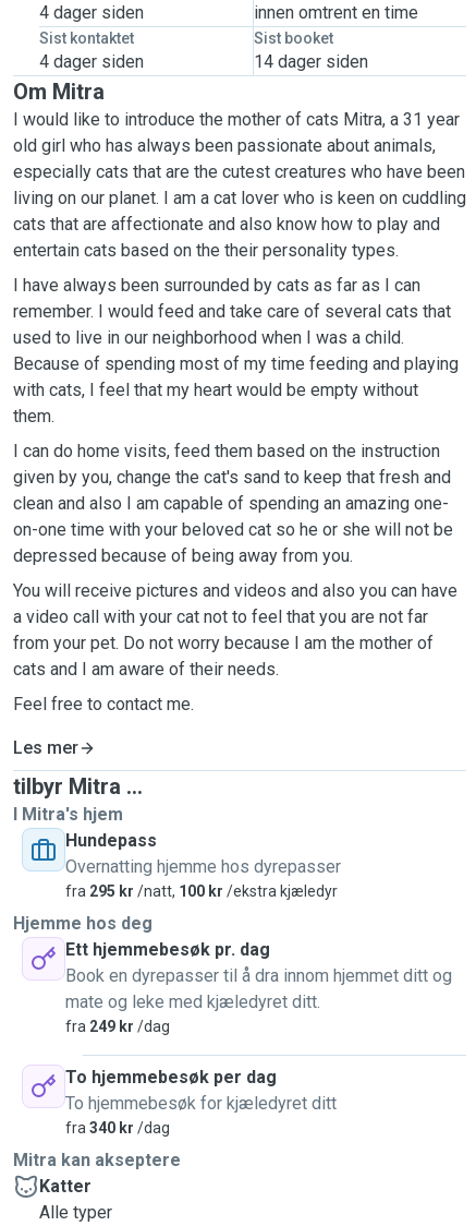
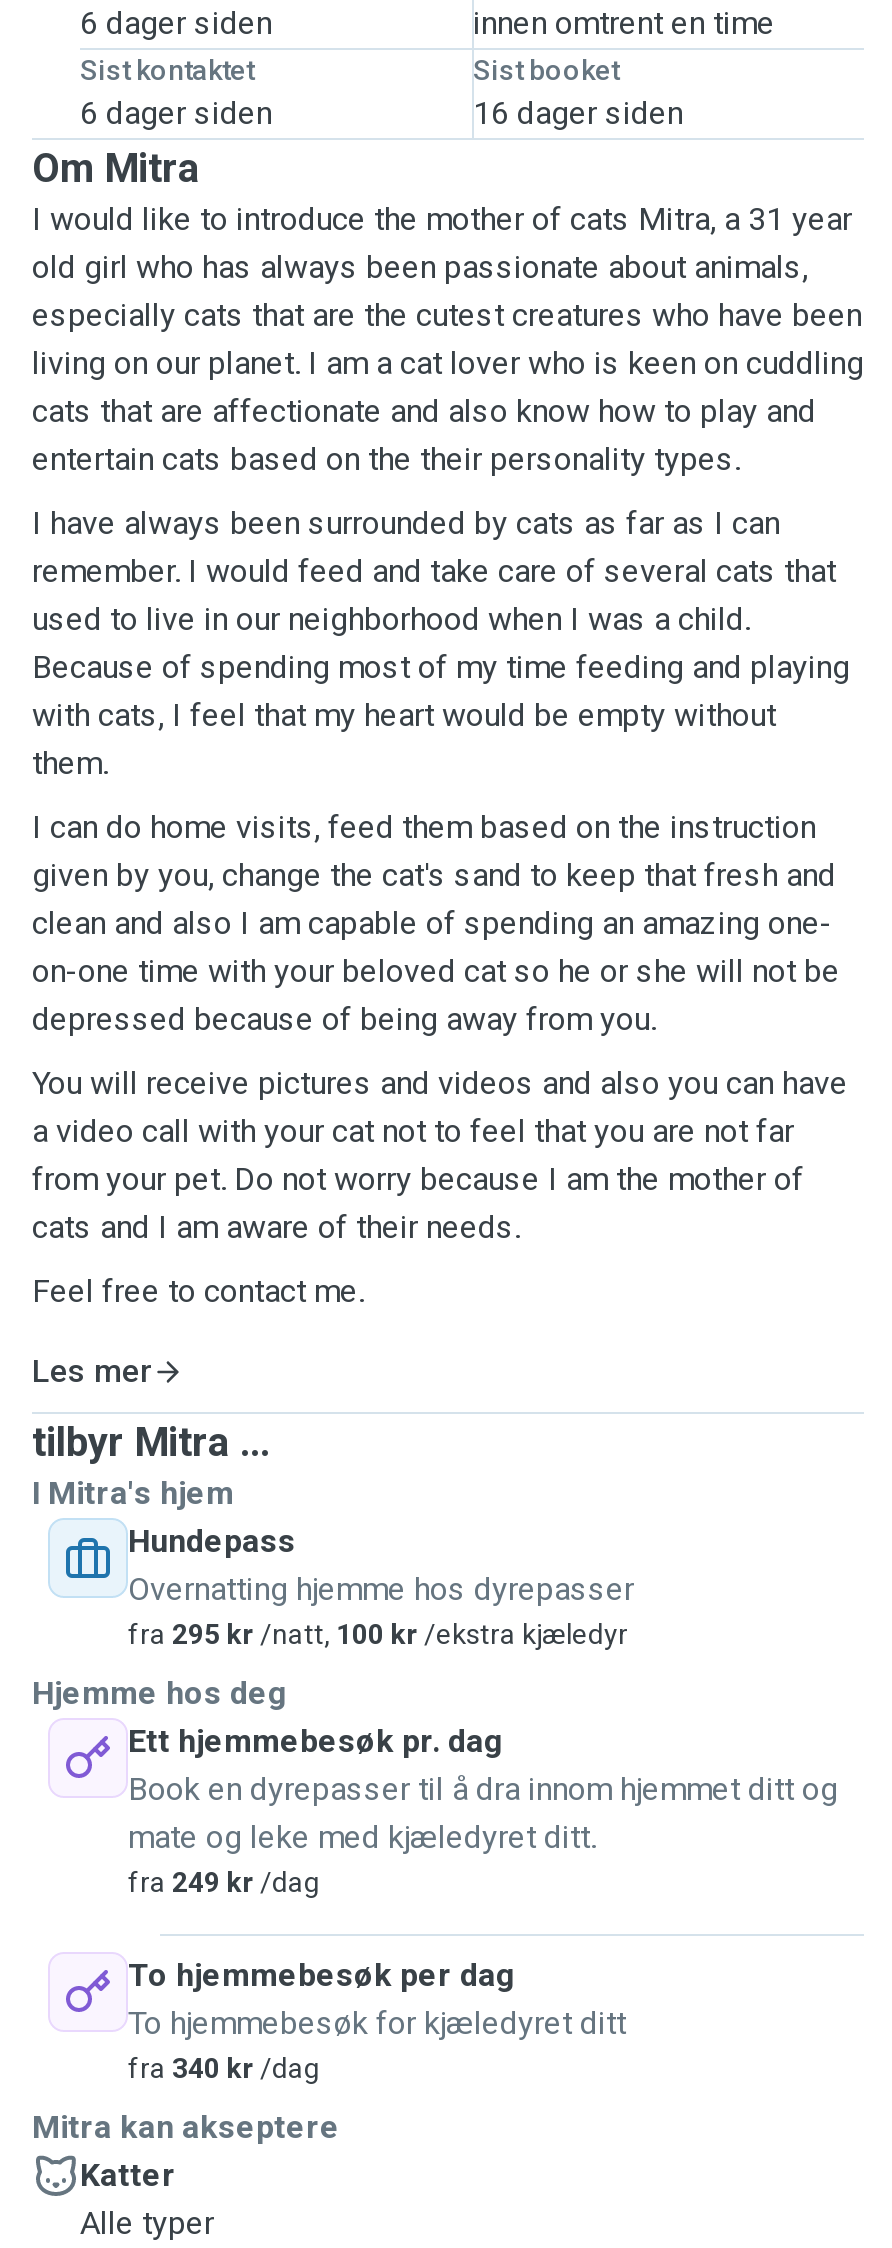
[39,2,144,23] 4 dager siden -> [80,4,272,42] 6 dager siden
[39,51,144,72] 4 dager siden -> [80,94,272,132] 6 dager siden
[253,51,368,72] 14 dager siden -> [473,94,683,132] 16 dager siden

